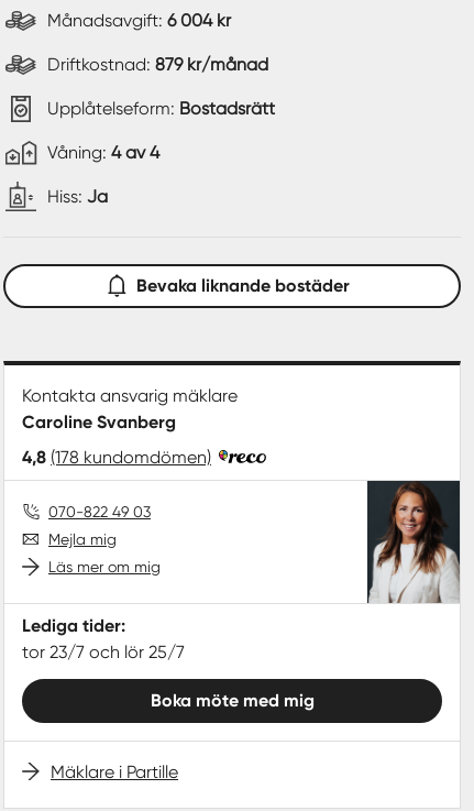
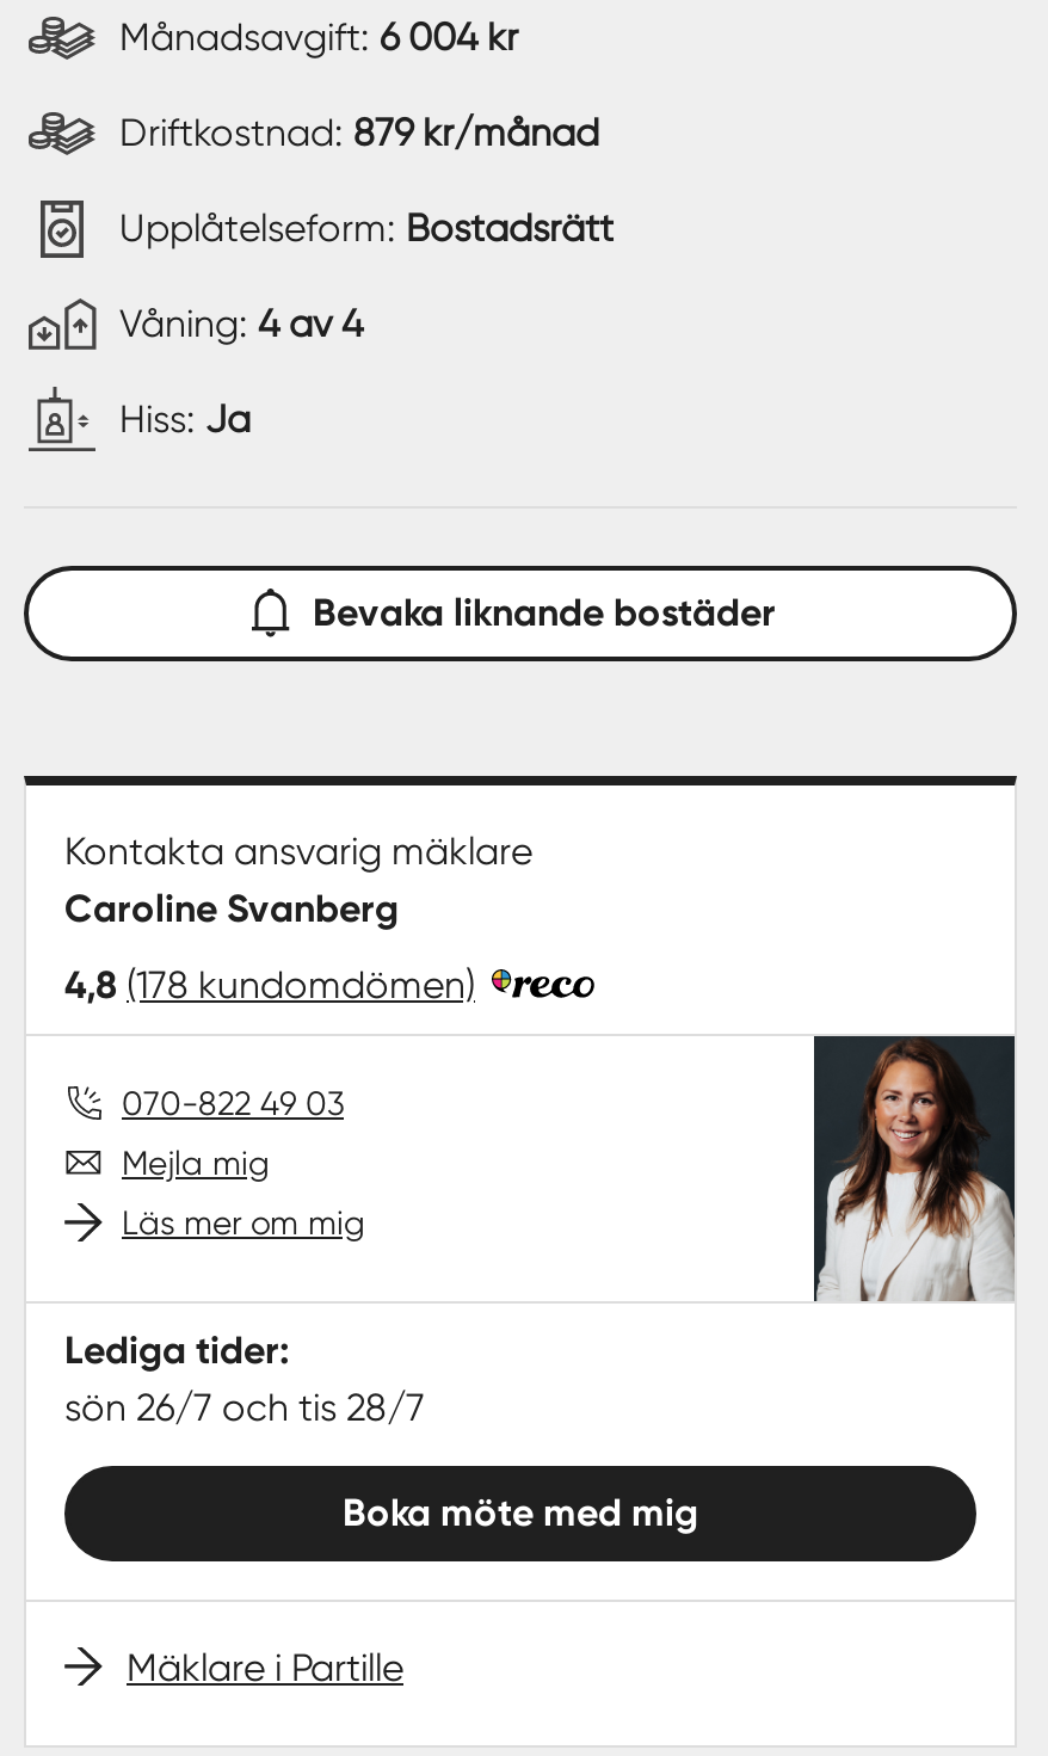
[22,641,185,662] tor 23/7 och lör 25/7 -> [64,1384,425,1429] sön 26/7 och tis 28/7

